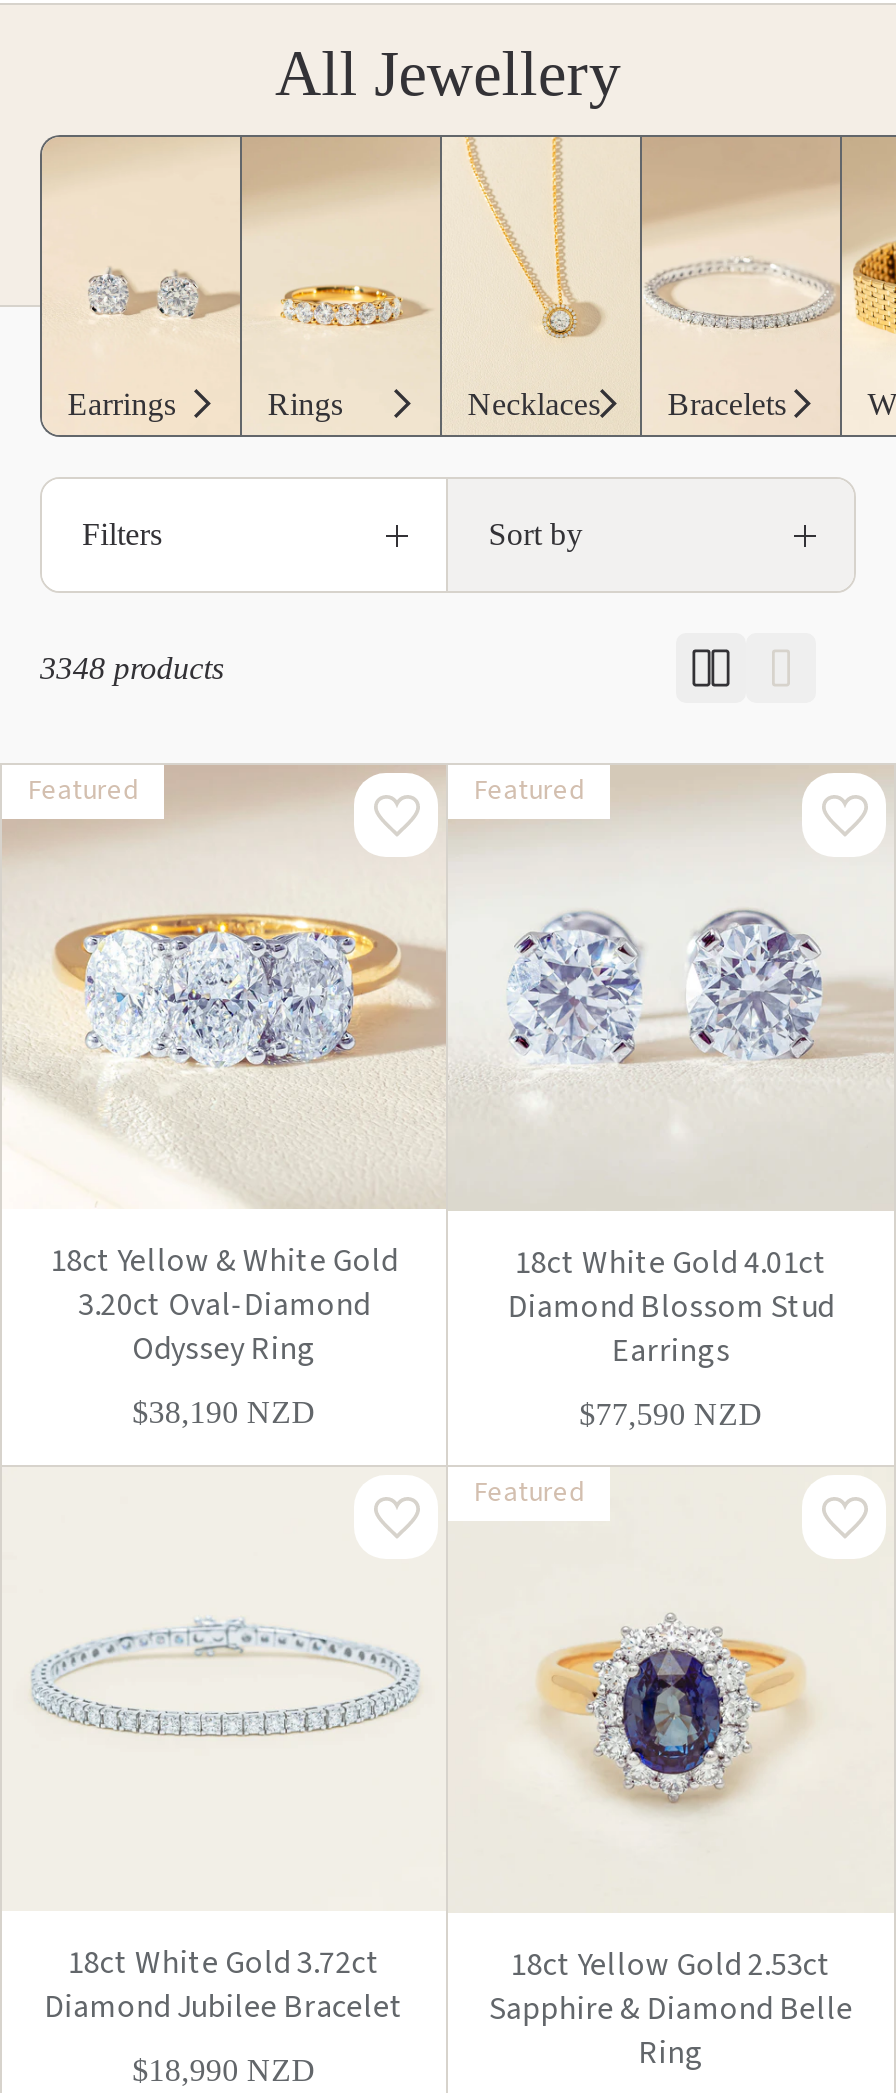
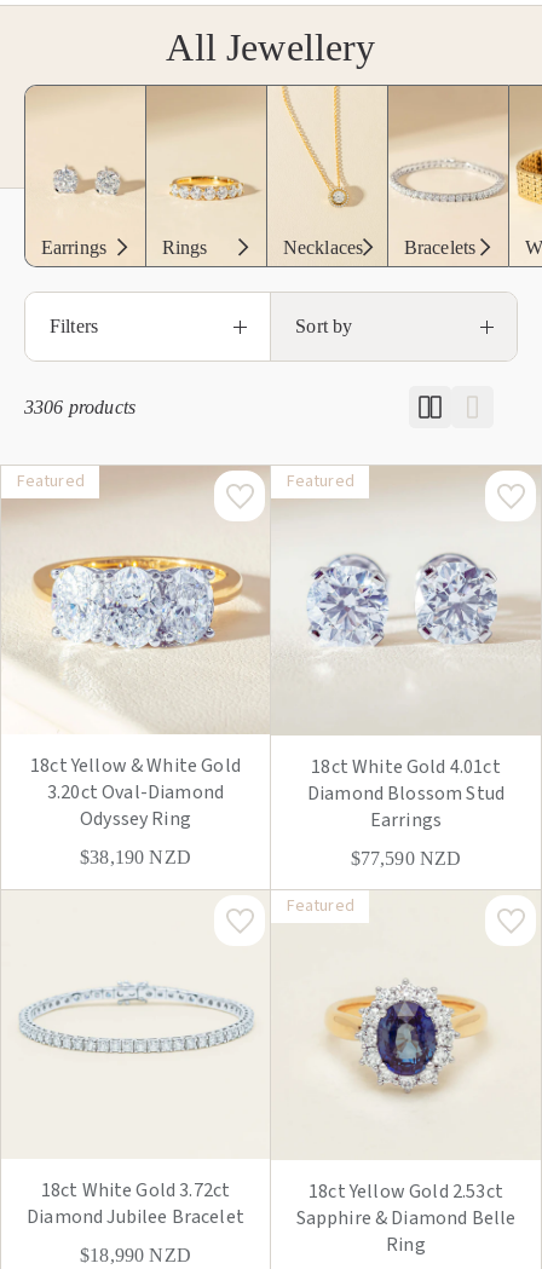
[40,650,224,684] 3348 products -> [24,396,136,417] 3306 products

